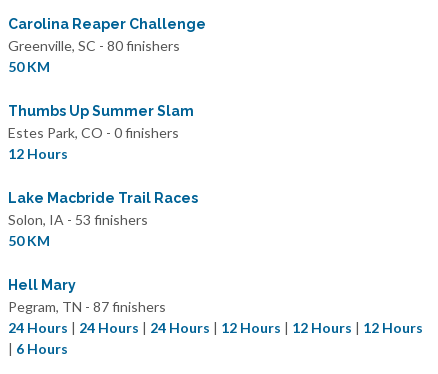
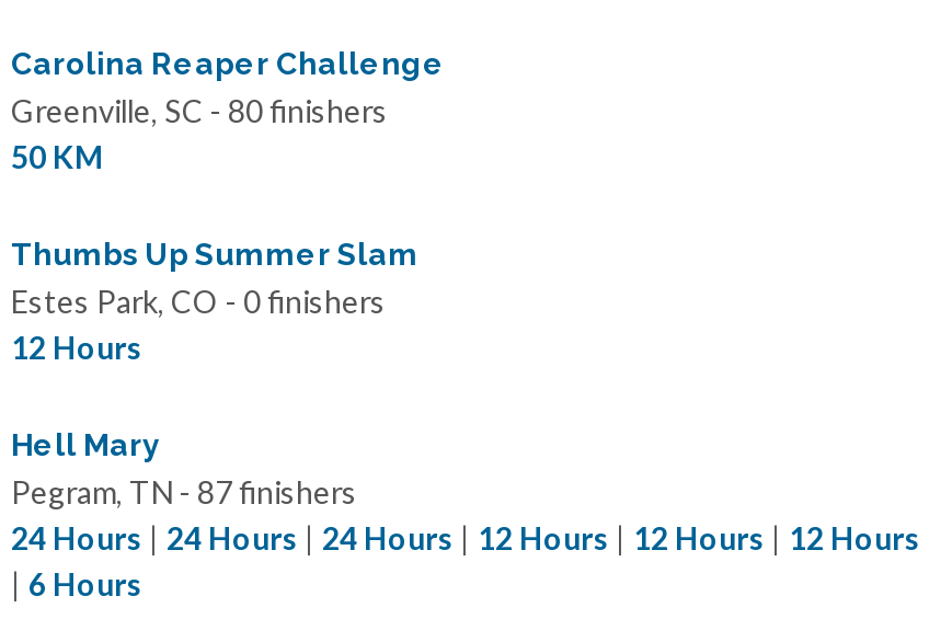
[8,190,198,249] Lake Macbride Trail Races | Solon, IA - 53 finishers | 50 KM -> none

